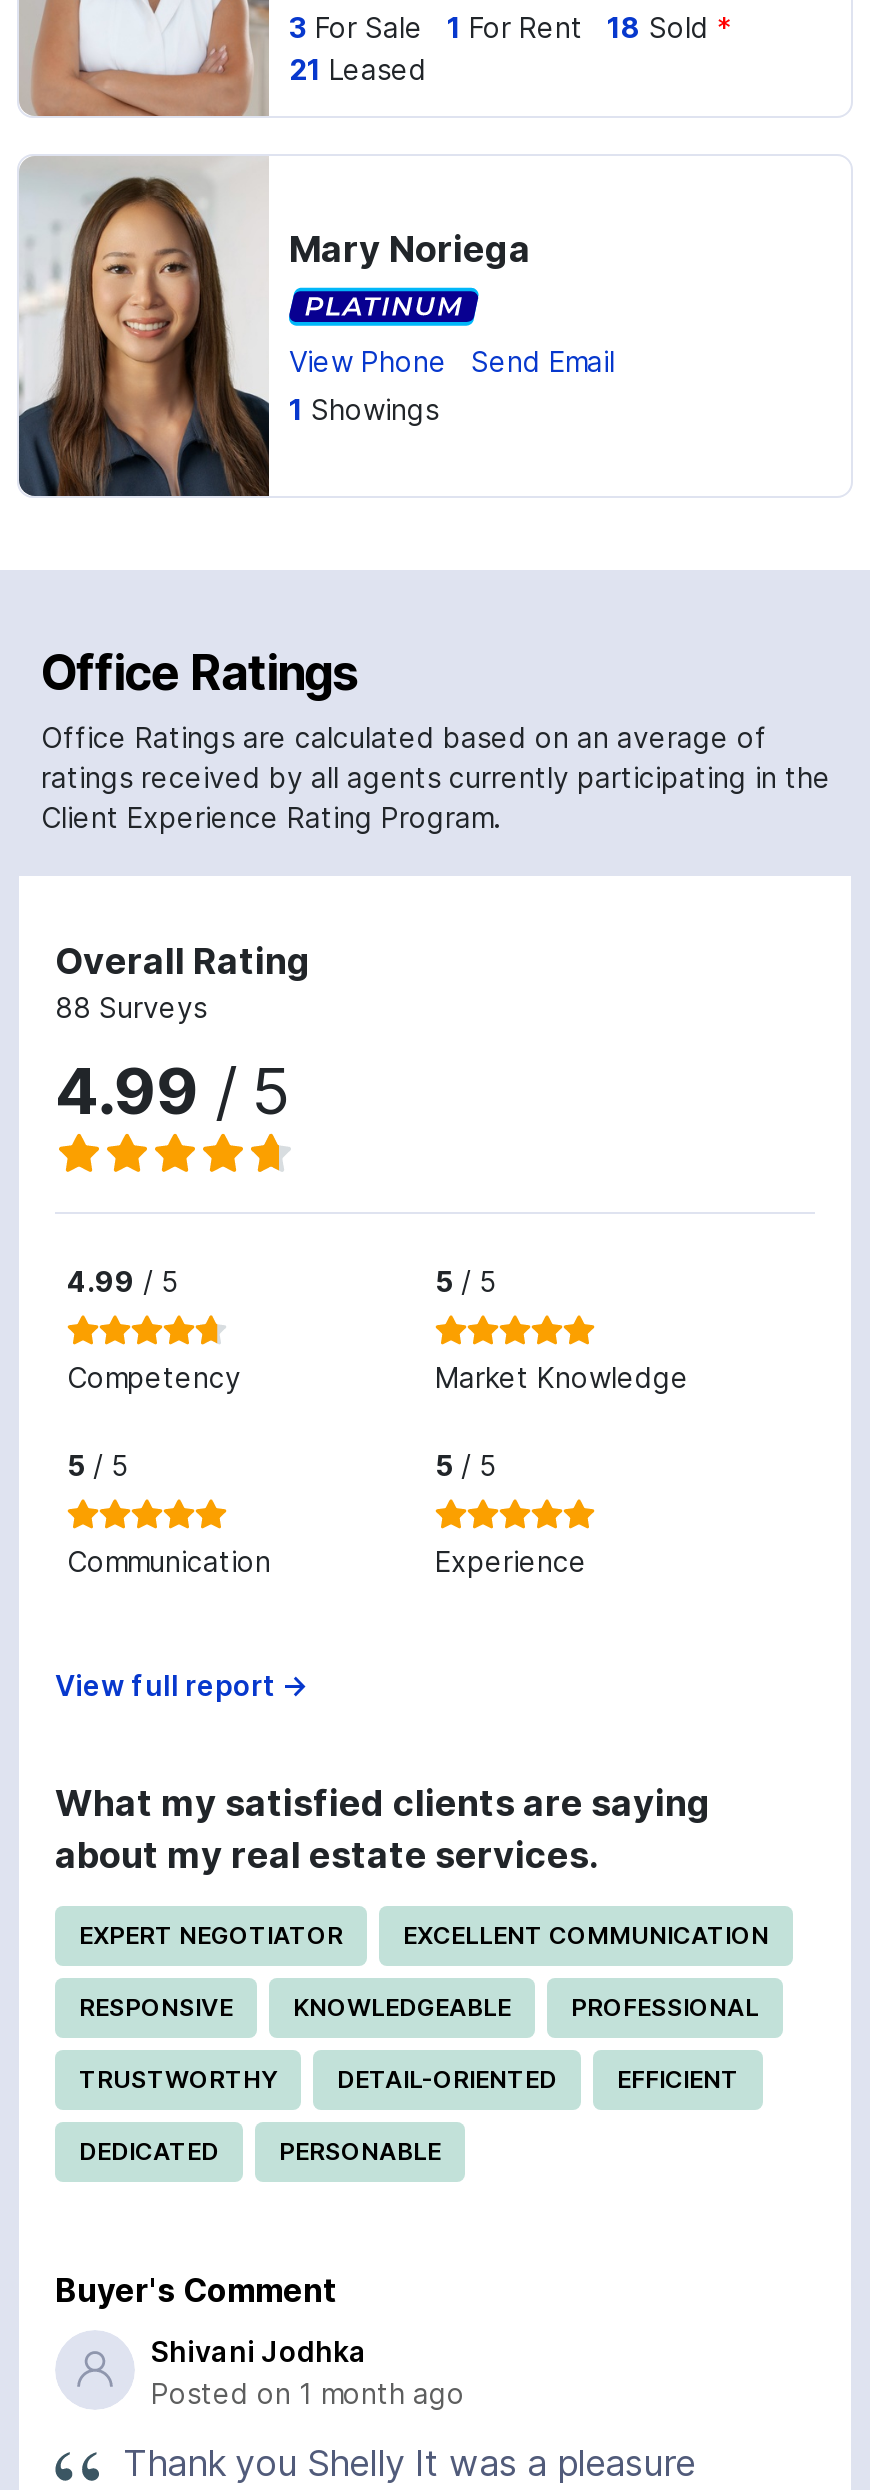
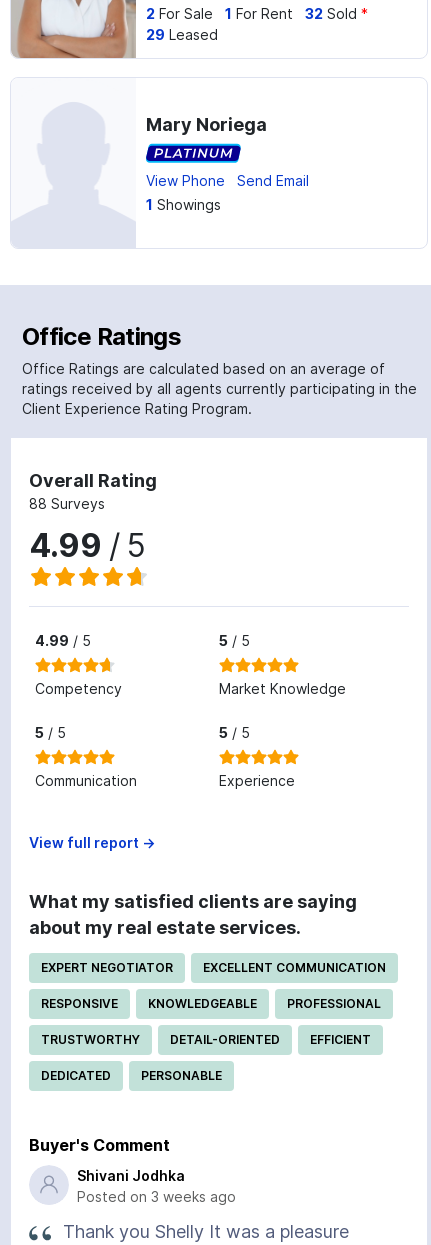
[289,11,423,45] 3 For Sale -> [146,5,213,22] 2 For Sale
[607,11,731,45] 18 Sold * -> [305,5,368,22] 32 Sold *
[289,53,427,87] 21 Leased -> [146,26,218,43] 29 Leased
[17,156,271,498] [image] -> none
[151,2377,465,2411] Posted on 1 month ago -> [77,1188,236,1205] Posted on 3 weeks ago

